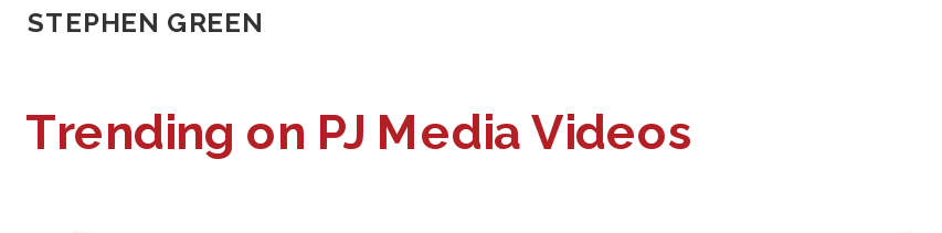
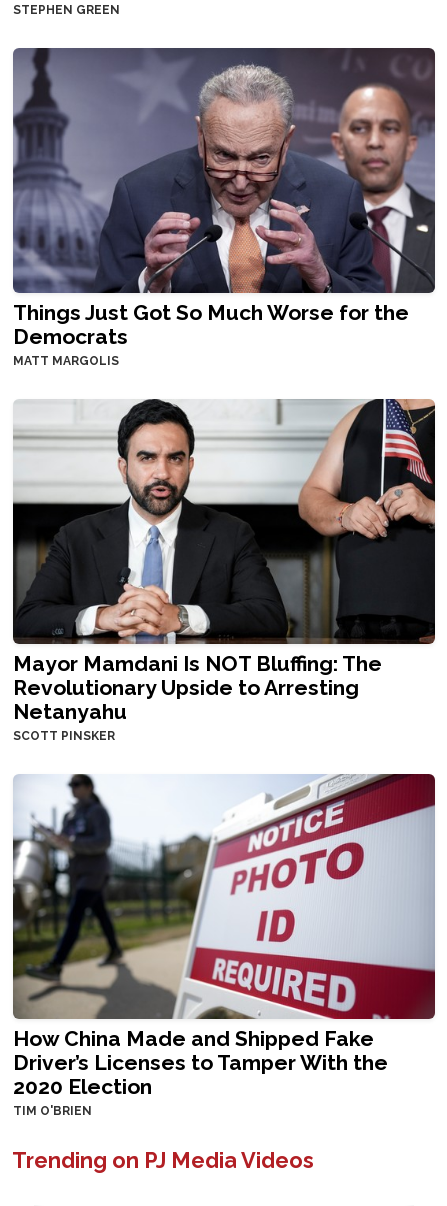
none -> [12,47,436,368] [image] | Things Just Got So Much Worse for the | Democrats | MATT MARGOLIS
none -> [12,398,436,743] [image] | Mayor Mamdani Is NOT Bluffing: The | Revolutionary Upside to Arresting | Netanyahu | SCOTT PINSKER
none -> [12,773,436,1118] [image] | How China Made and Shipped Fake | Driver’s Licenses to Tamper With the | 2020 Election | TIM O'BRIEN

